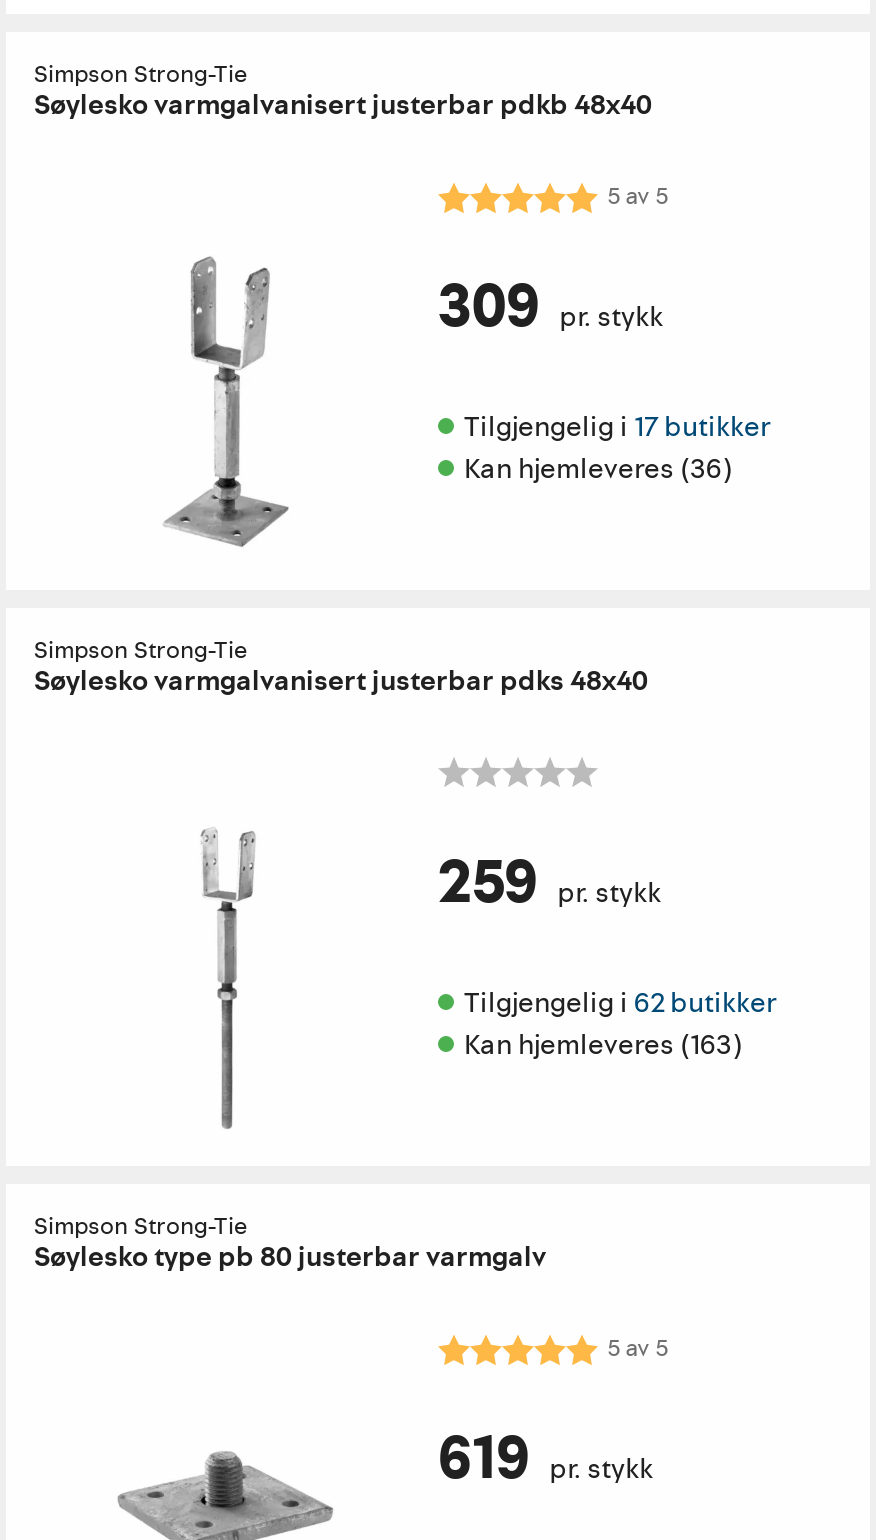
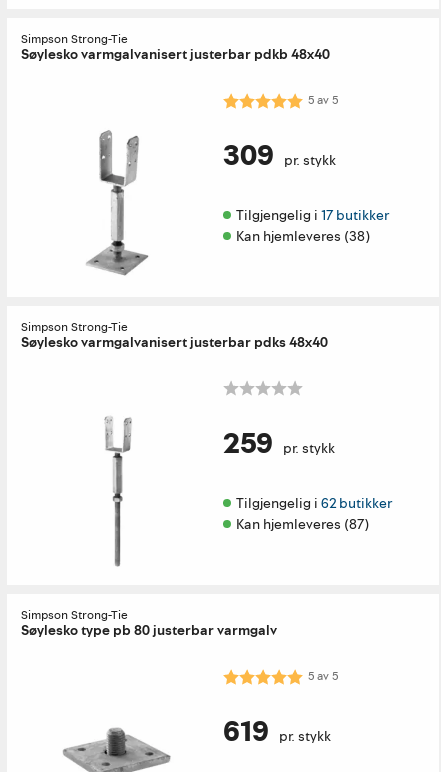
[464,450,732,488] Kan hjemleveres (36) -> [236,227,370,246] Kan hjemleveres (38)
[464,1026,742,1064] Kan hjemleveres (163) -> [236,515,369,534] Kan hjemleveres (87)

